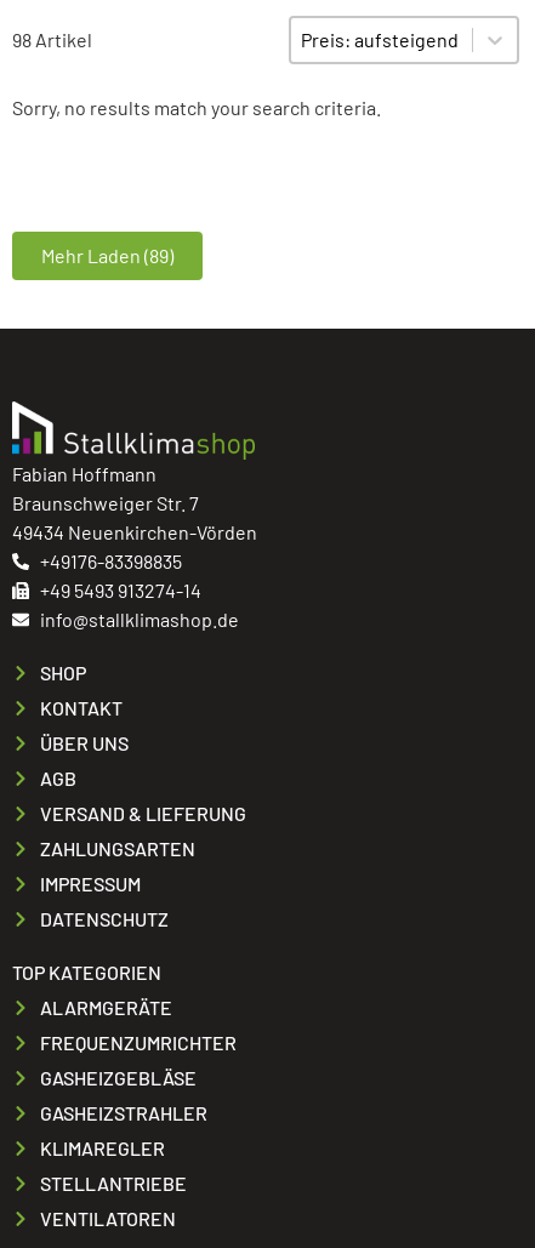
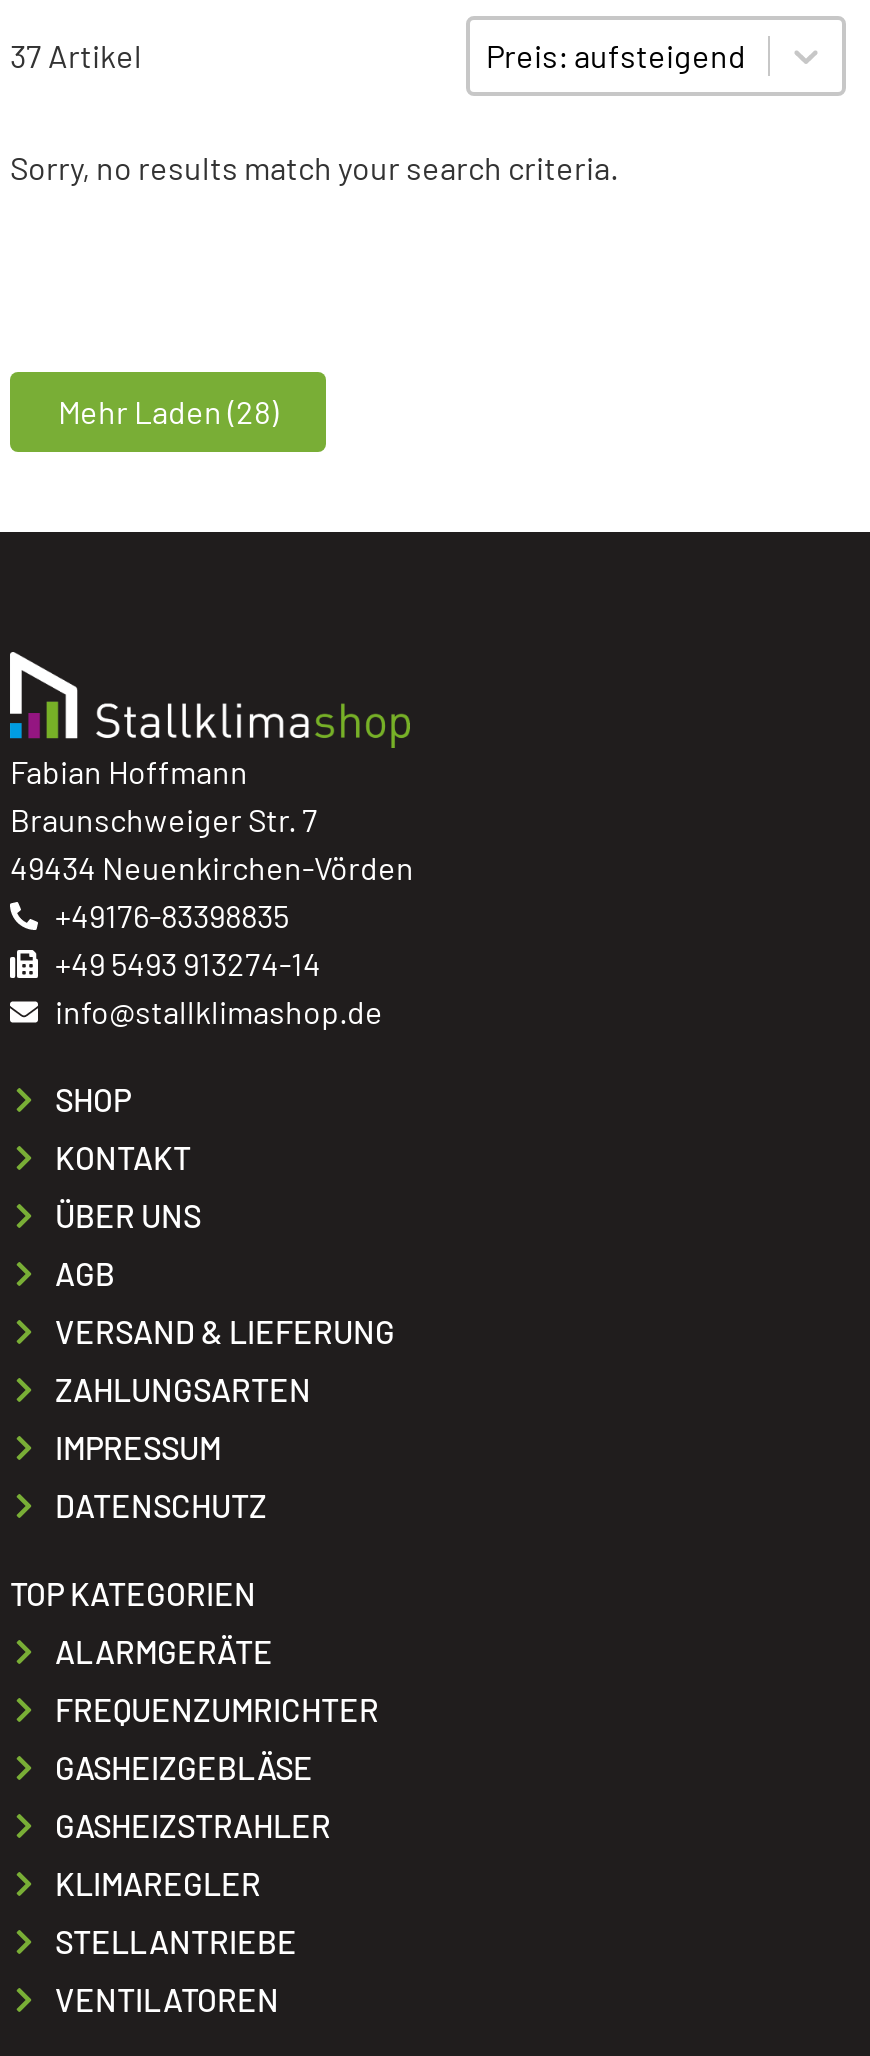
[12,27,92,50] 98 Artikel -> [10,37,142,75] 37 Artikel
[41,243,173,266] Mehr Laden (89) -> [58,393,278,431] Mehr Laden (28)

